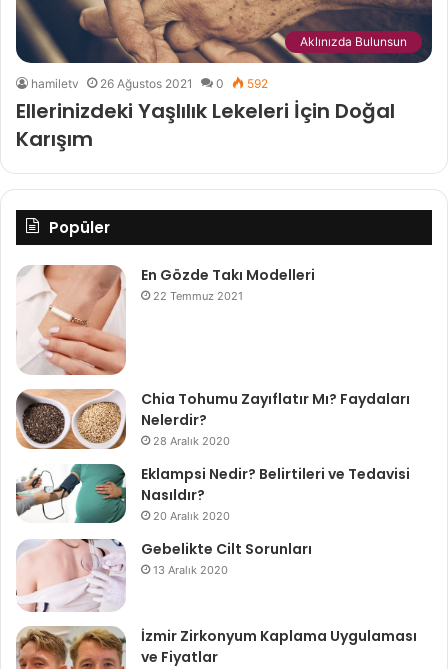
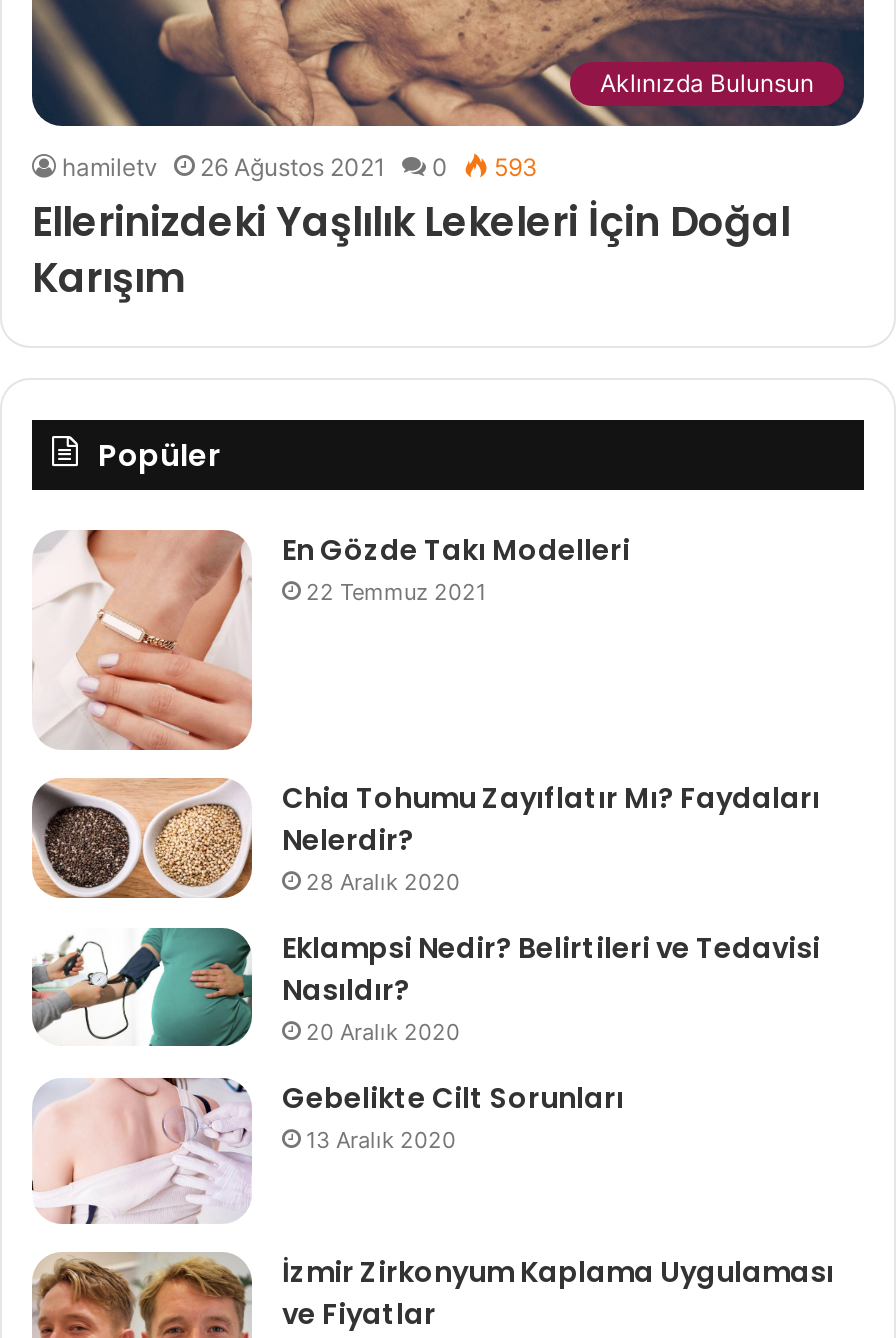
[31,76,268,91] hamiletv 26 Ağustos 2021 0 592 -> [62,151,538,181] hamiletv 26 Ağustos 2021 0 593

